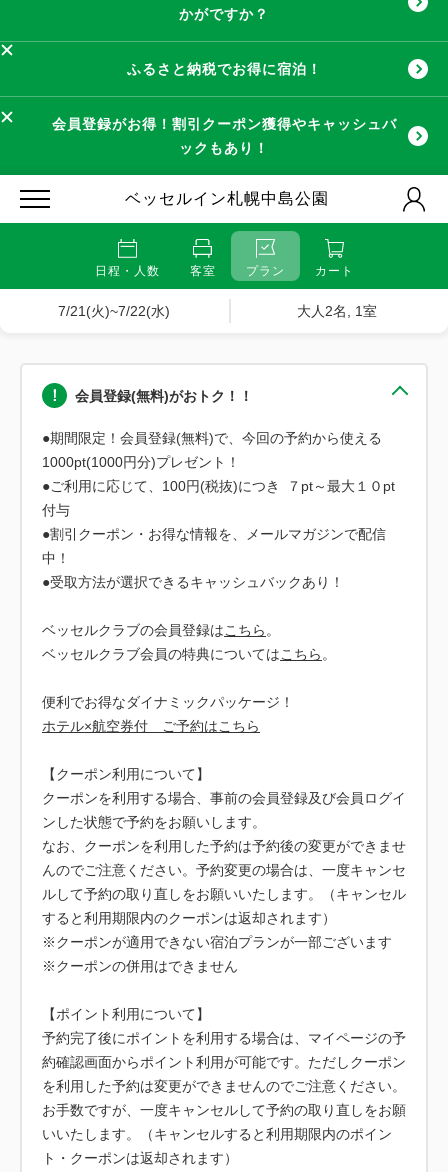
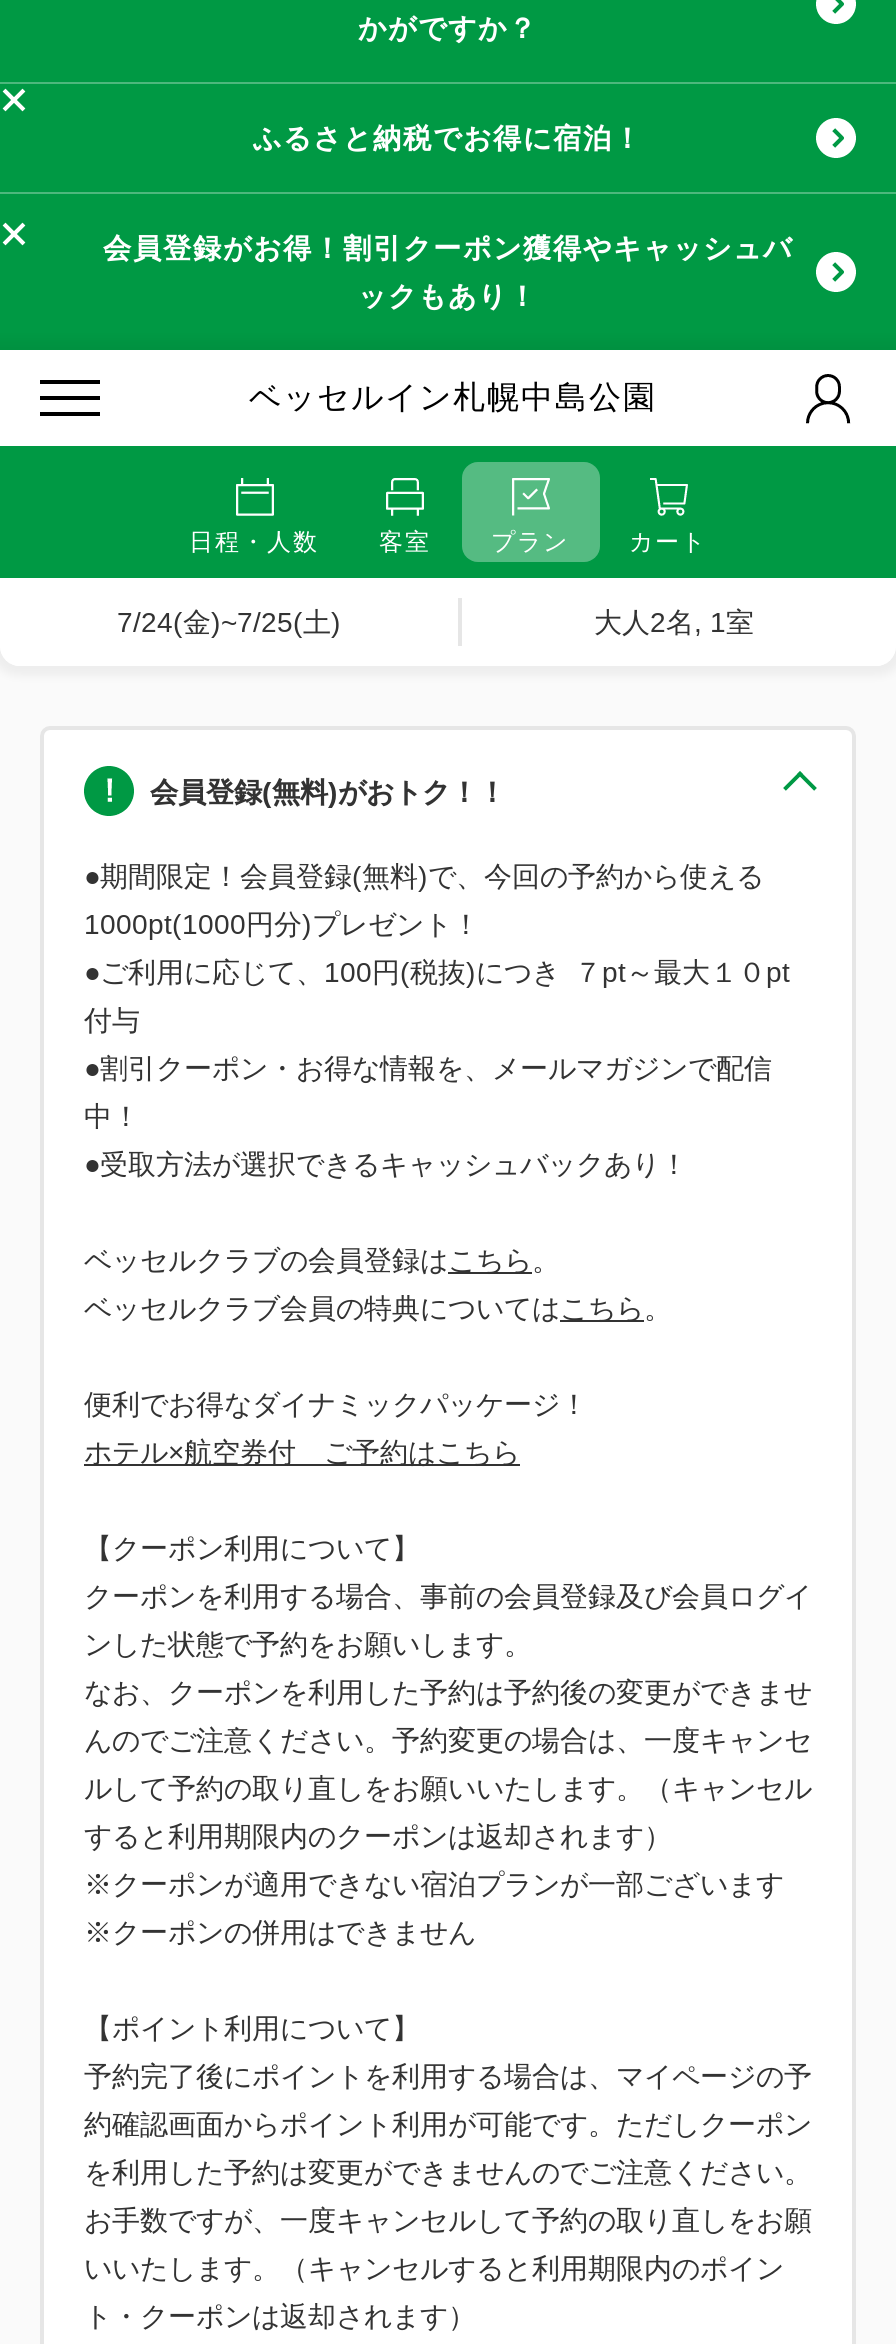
[58,303,170,319] 7/21(火)~7/22(水) -> [117,606,341,638] 7/24(金)~7/25(土)

